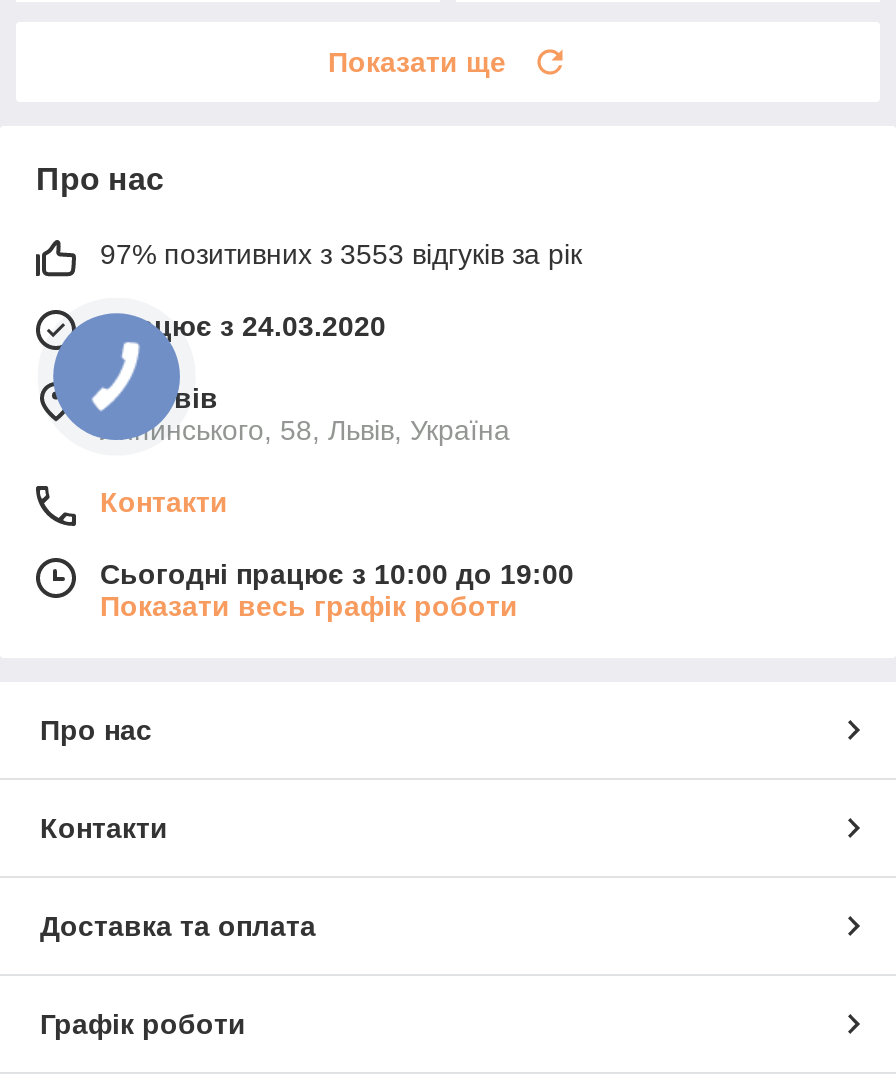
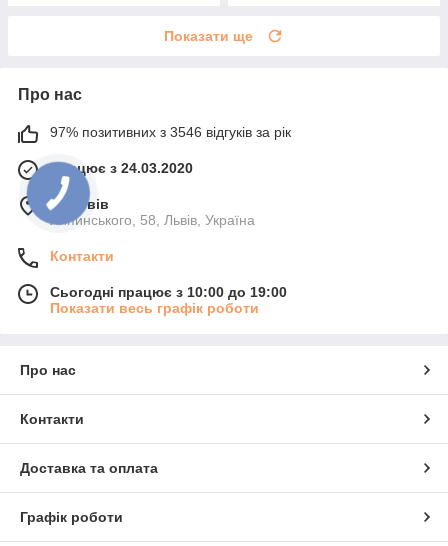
[100,237,582,269] 97% позитивних з 3553 відгуків за рік -> [50,124,291,140] 97% позитивних з 3546 відгуків за рік

